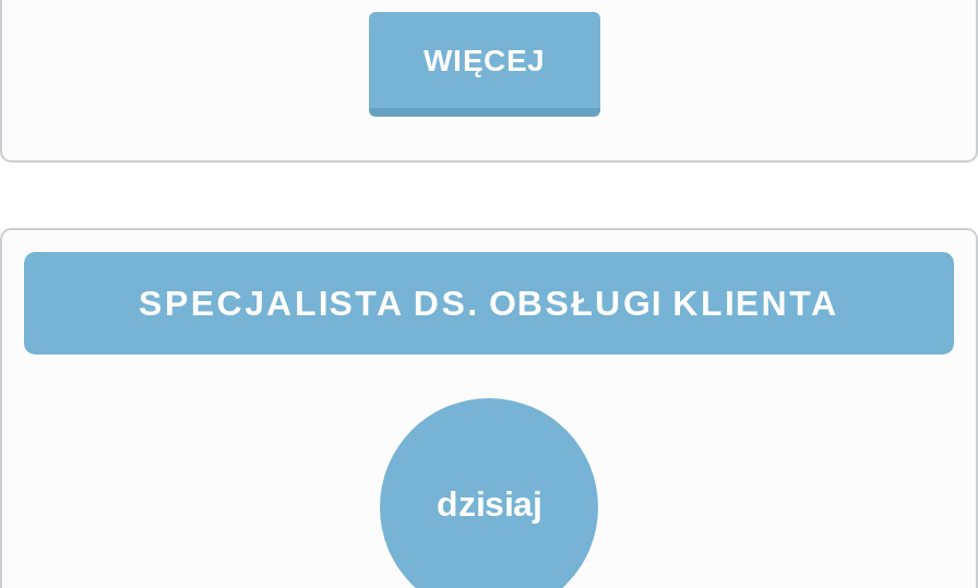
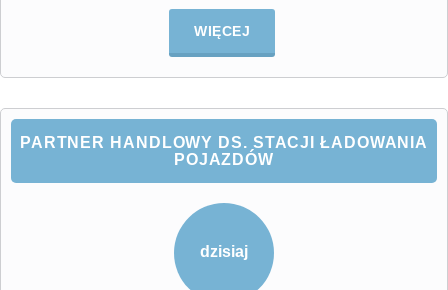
[139,285,839,322] SPECJALISTA DS. OBSŁUGI KLIENTA -> [20,134,428,168] PARTNER HANDLOWY DS. STACJI ŁADOWANIA | POJAZDÓW

